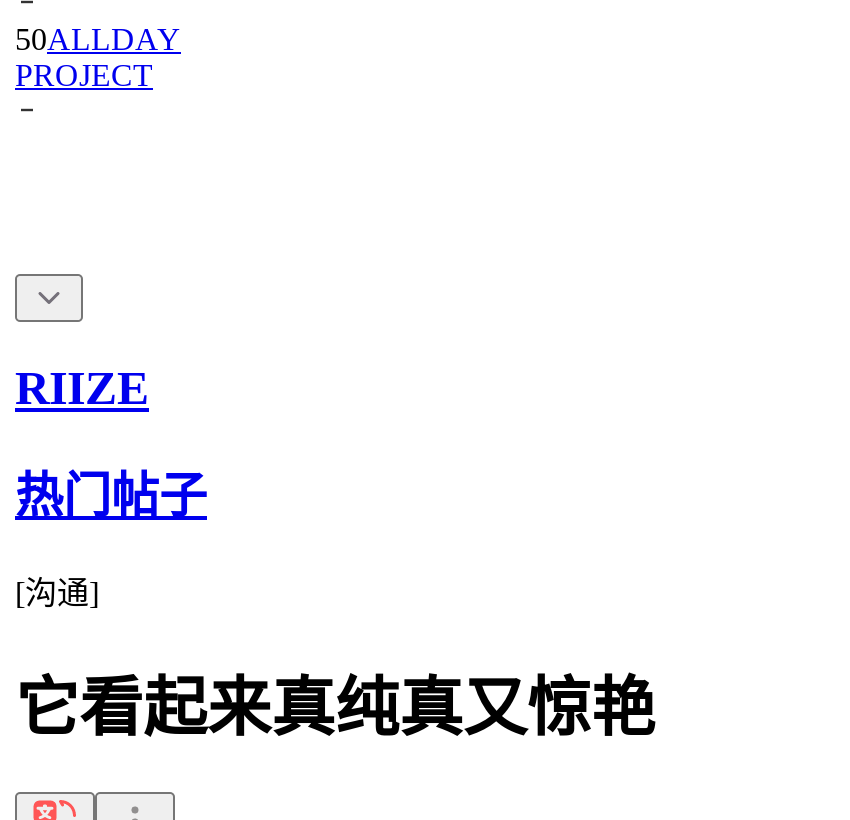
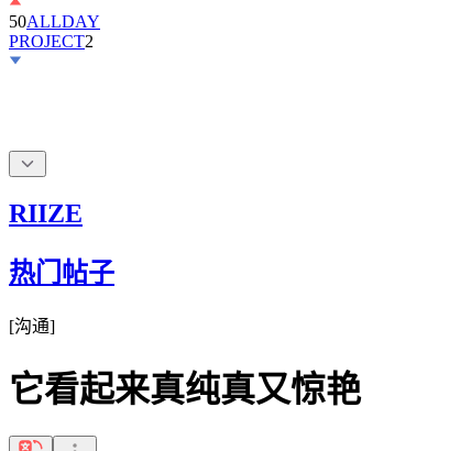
[15,58,153,92] PROJECT -> [9,32,94,51] PROJECT2

